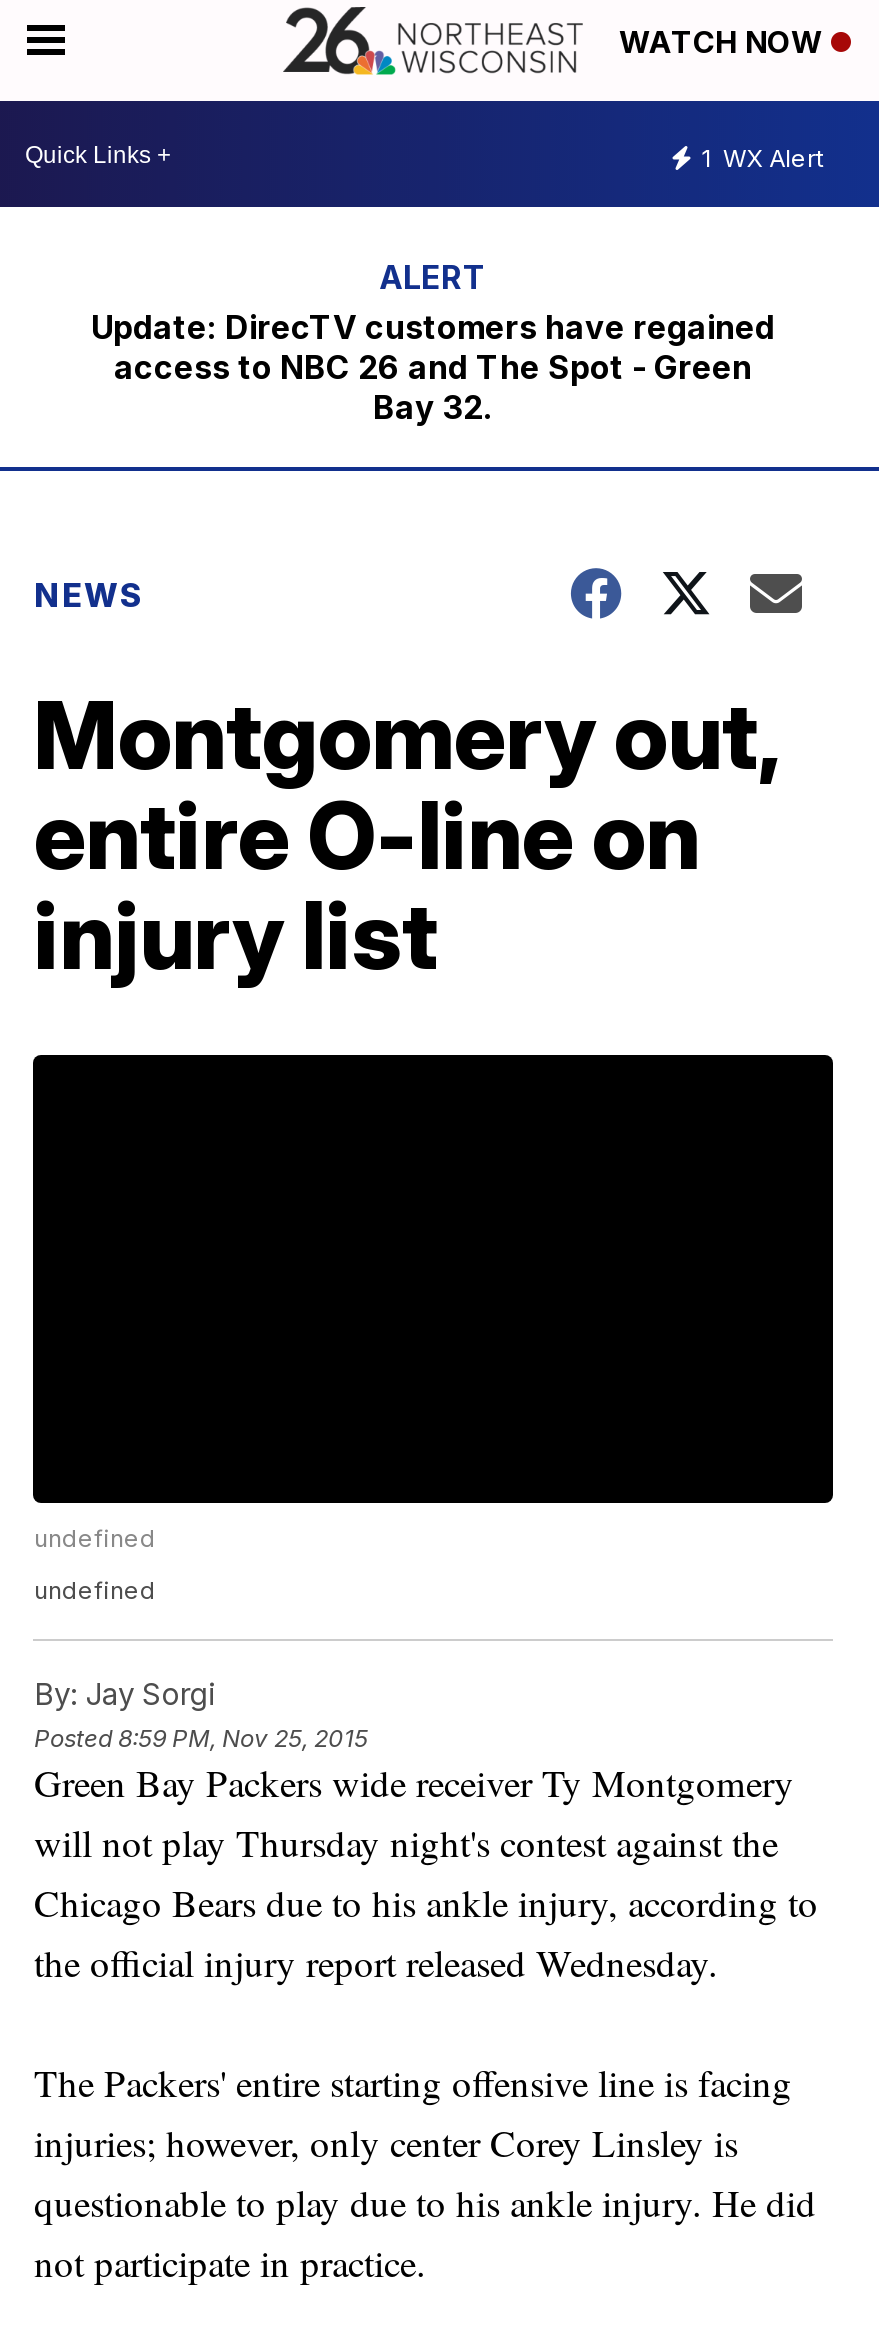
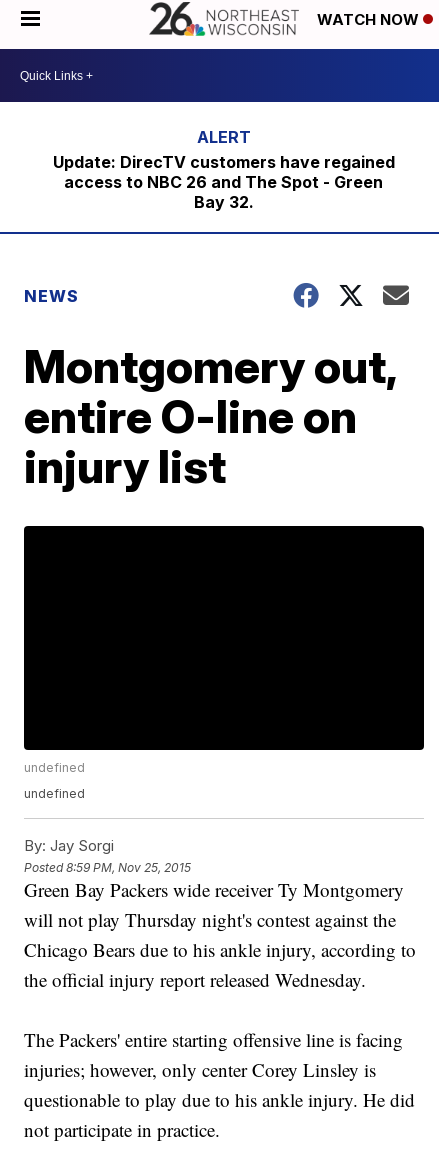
[701,142,823,172] 1 WX Alert -> none

